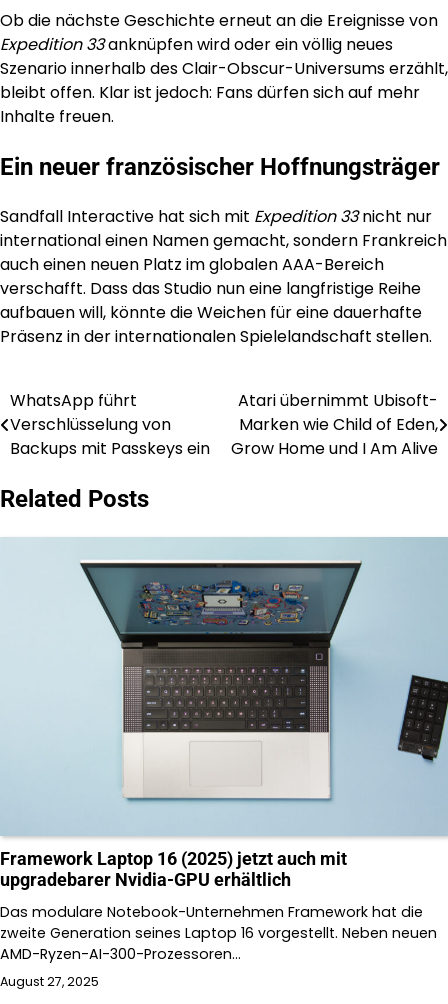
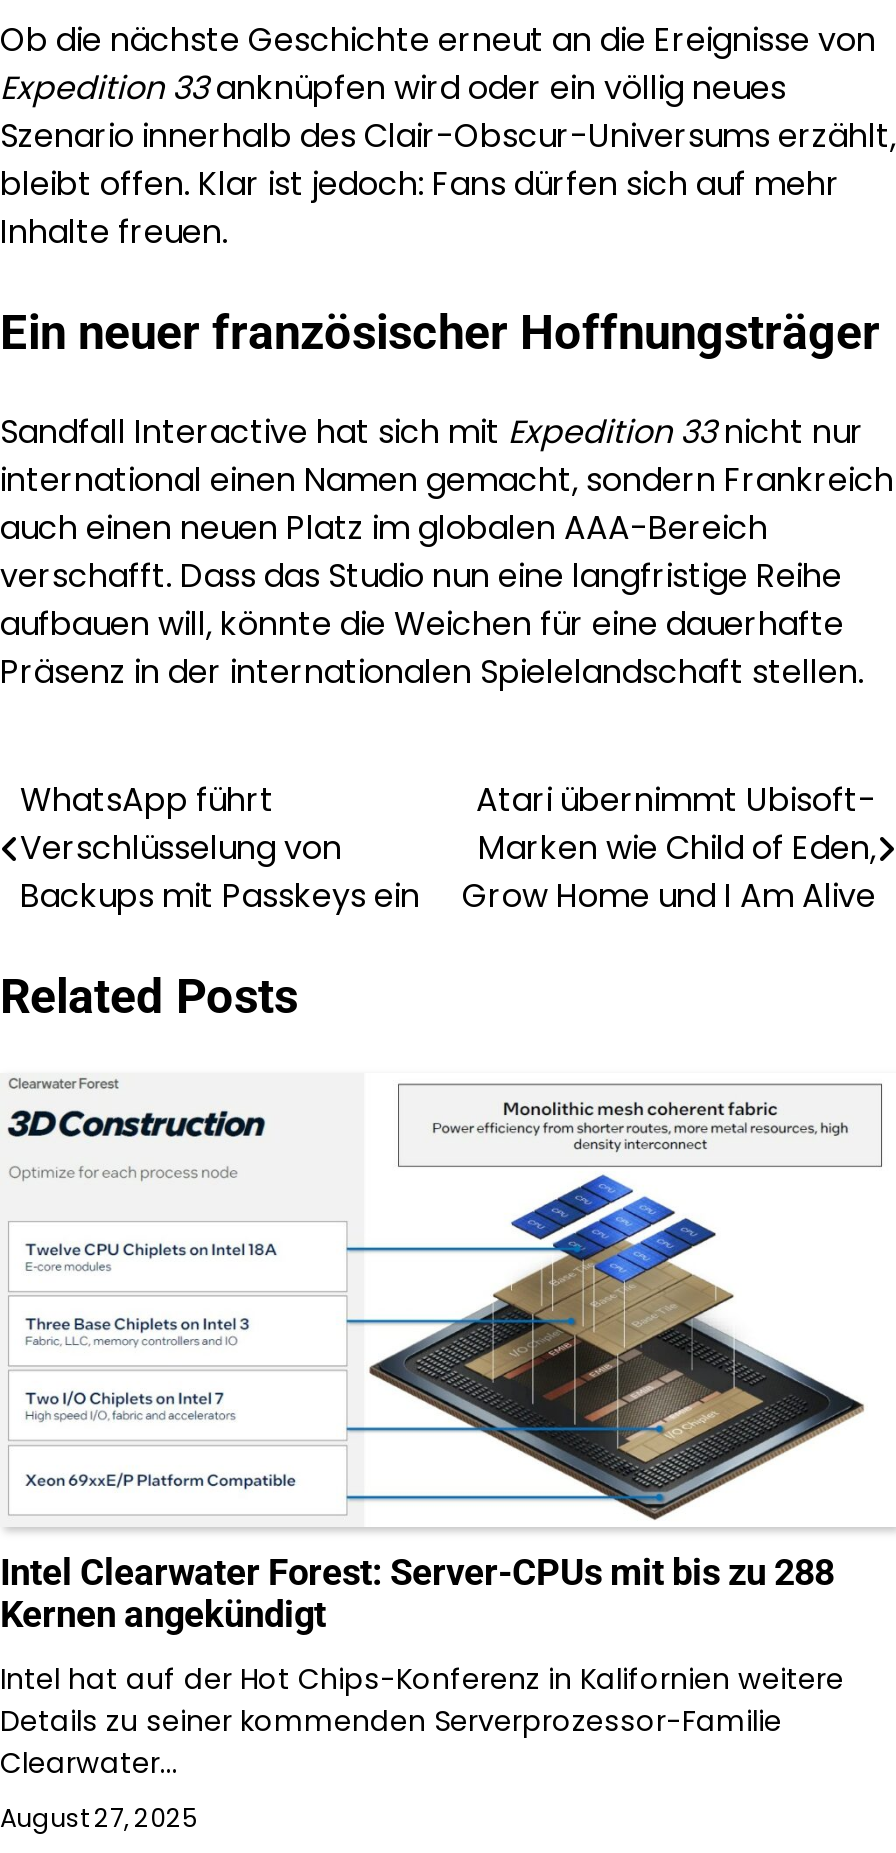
[0,537,445,889] [image] | Framework Laptop 16 (2025) jetzt auch mit | upgradebarer Nvidia-GPU erhältlich -> [0,1073,890,1635] [image] | Intel Clearwater Forest: Server-CPUs mit bis zu 288 | Kernen angekündigt
[0,901,437,963] Das modulare Notebook-Unternehmen Framework hat die | zweite Generation seines Laptop 16 vorgestellt. Neben neuen | AMD-Ryzen-AI-300-Prozessoren… -> [0,1659,844,1783] Intel hat auf der Hot Chips-Konferenz in Kalifornien weitere | Details zu seiner kommenden Serverprozessor-Familie | Clearwater…

